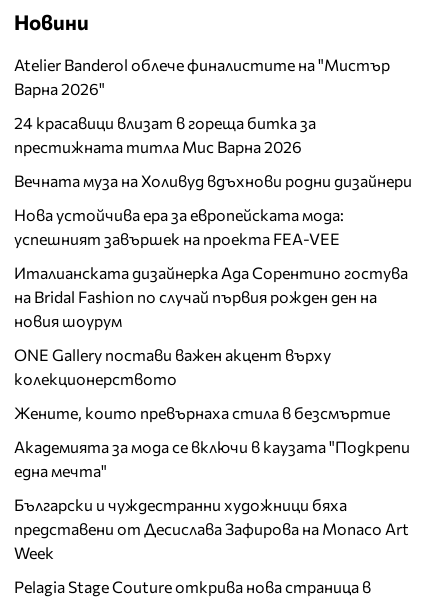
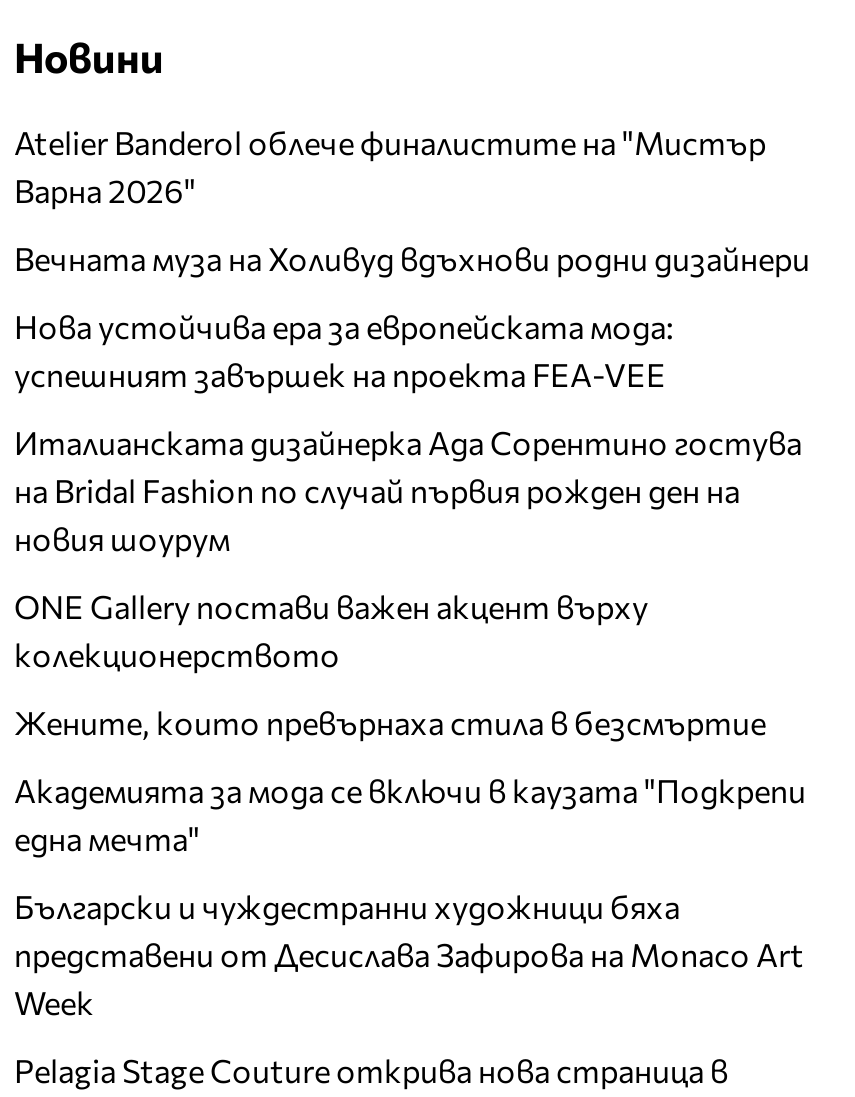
[14,113,316,156] 24 красавици влизат в гореща битка за | престижната титла Мис Варна 2026 -> none

